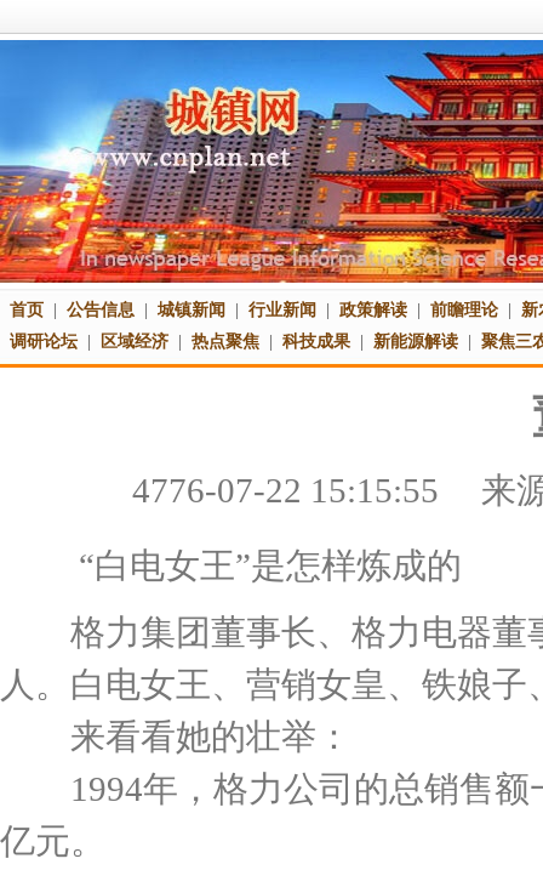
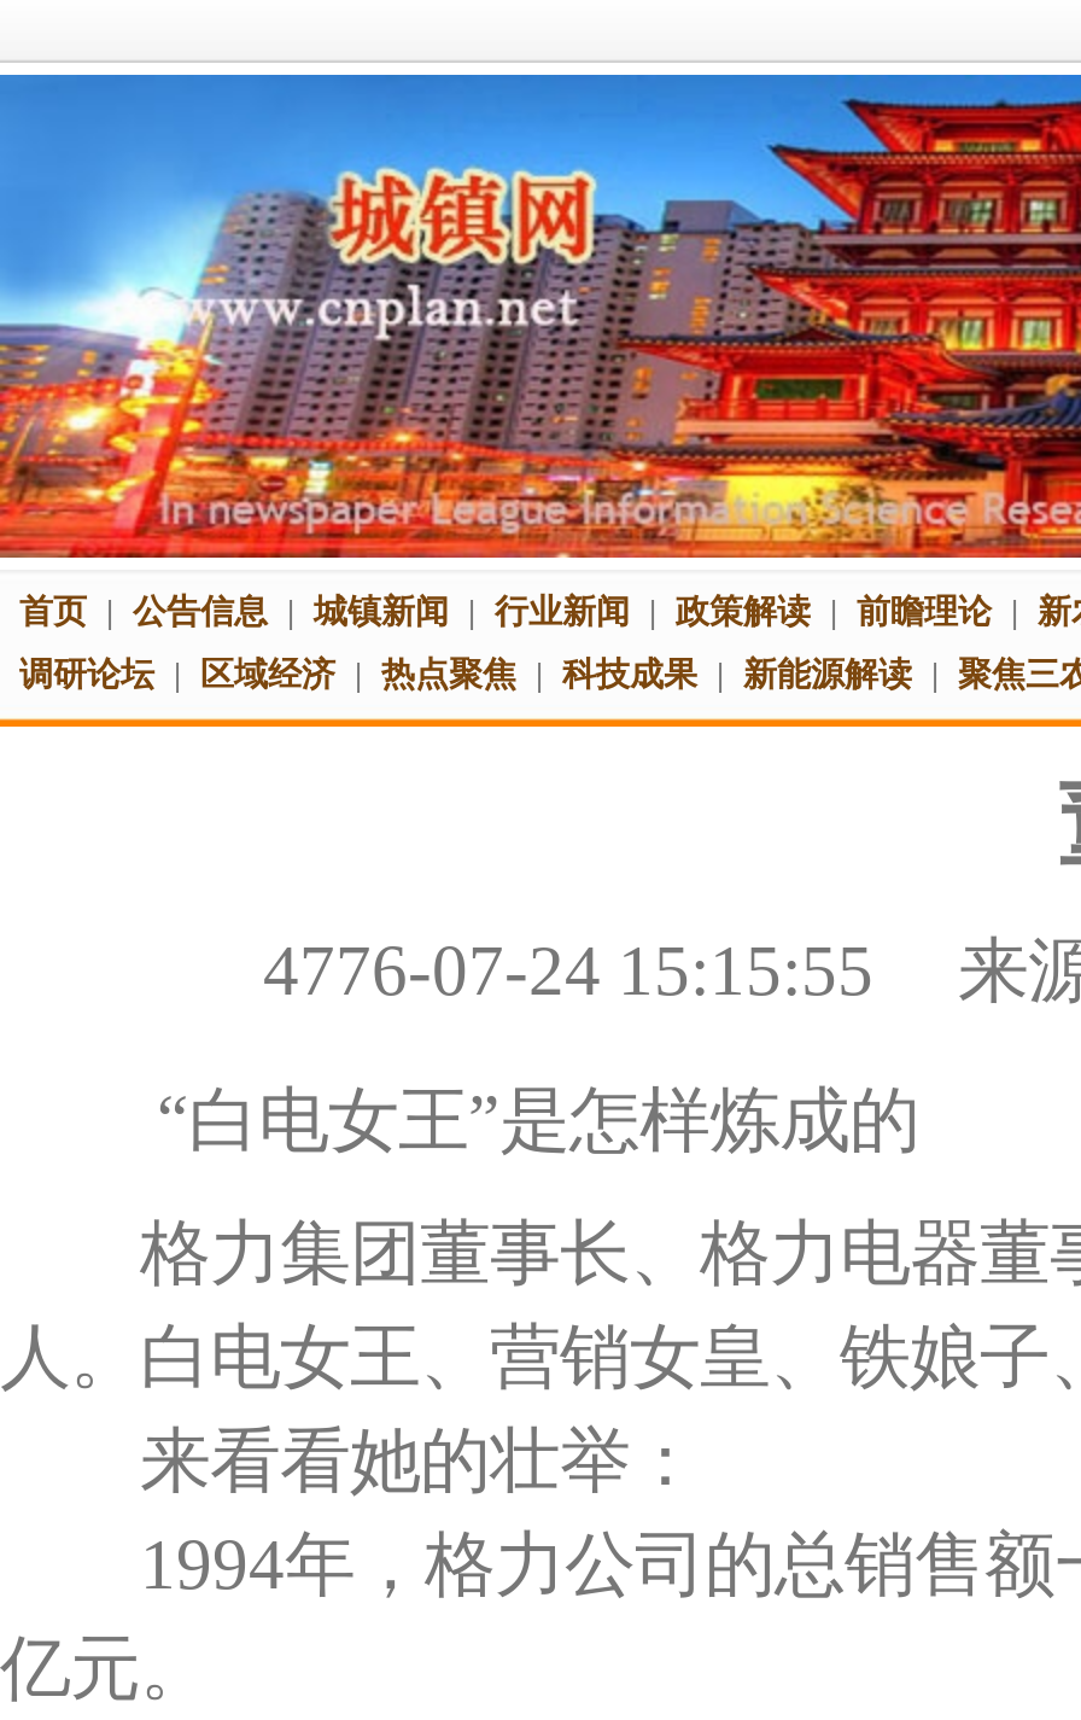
[132,471,439,510] 4776-07-22 15:15:55 -> [263,932,873,1009] 4776-07-24 15:15:55

